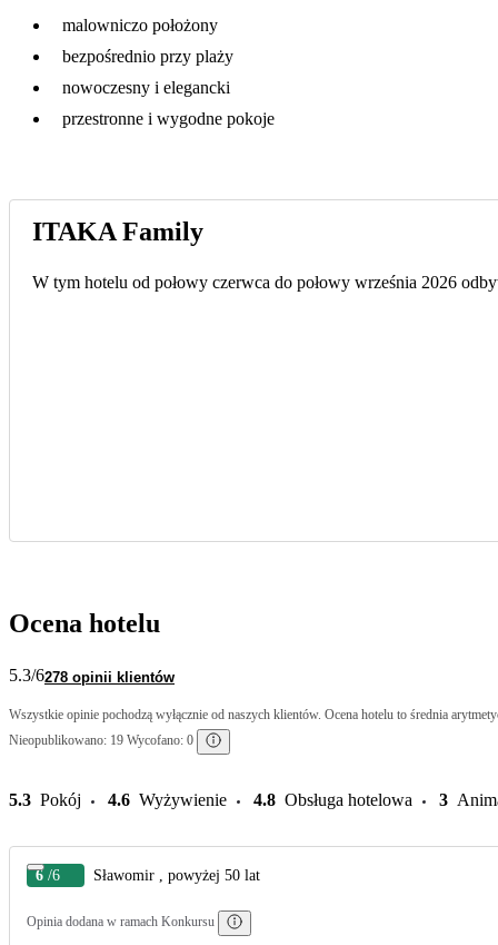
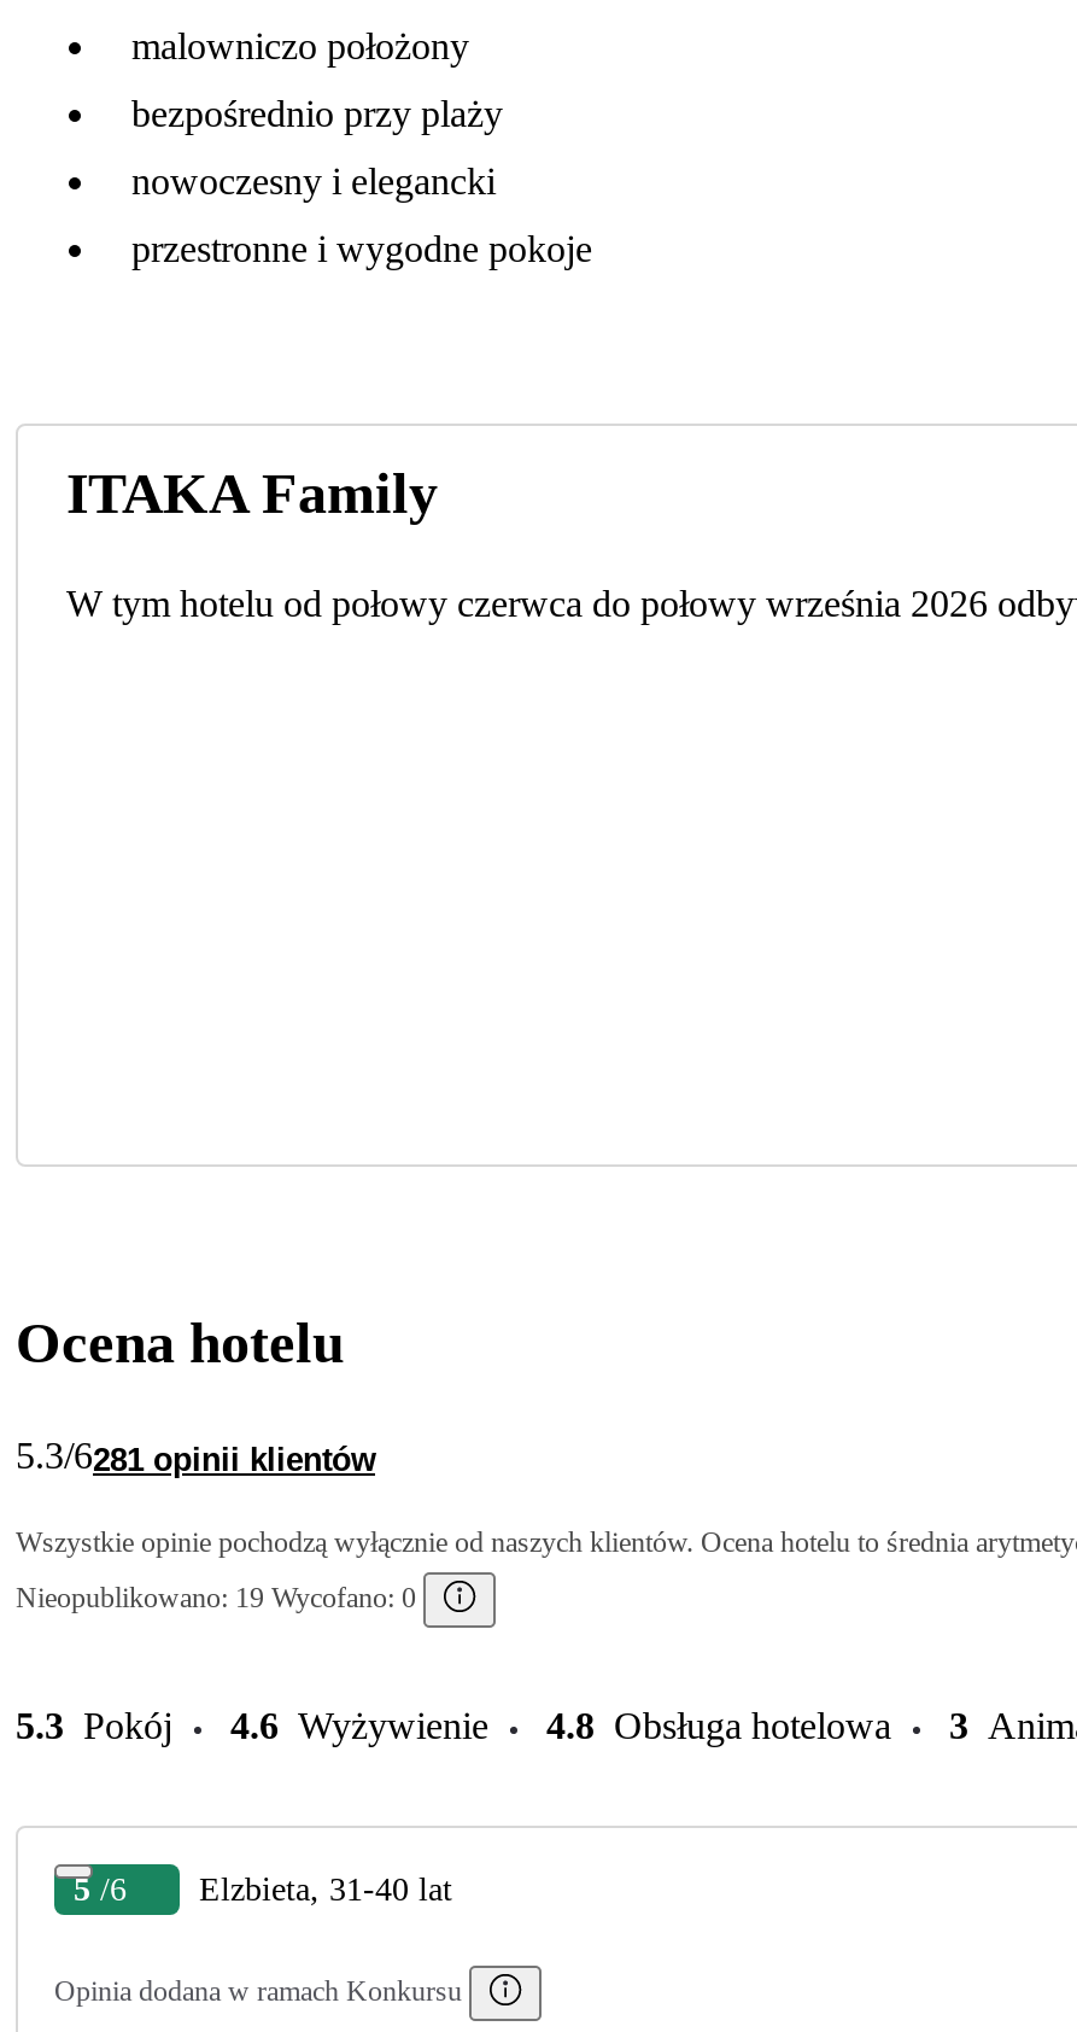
[9,666,175,686] 5.3/6278 opinii klientów -> [16,1436,375,1479] 5.3/6281 opinii klientów
[36,868,260,884] 6 /6 | Sławomir , powyżej 50 lat -> [74,1873,452,1909] 5 /6 | Elzbieta, 31-40 lat

